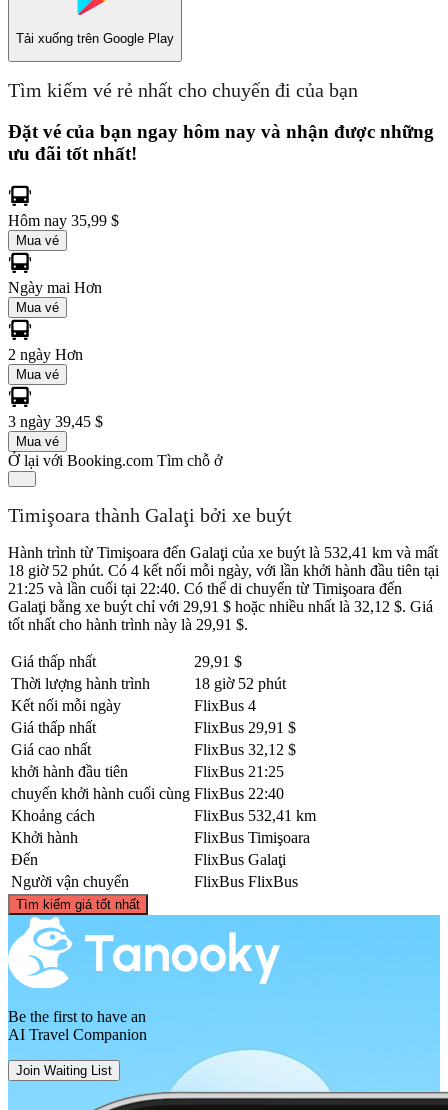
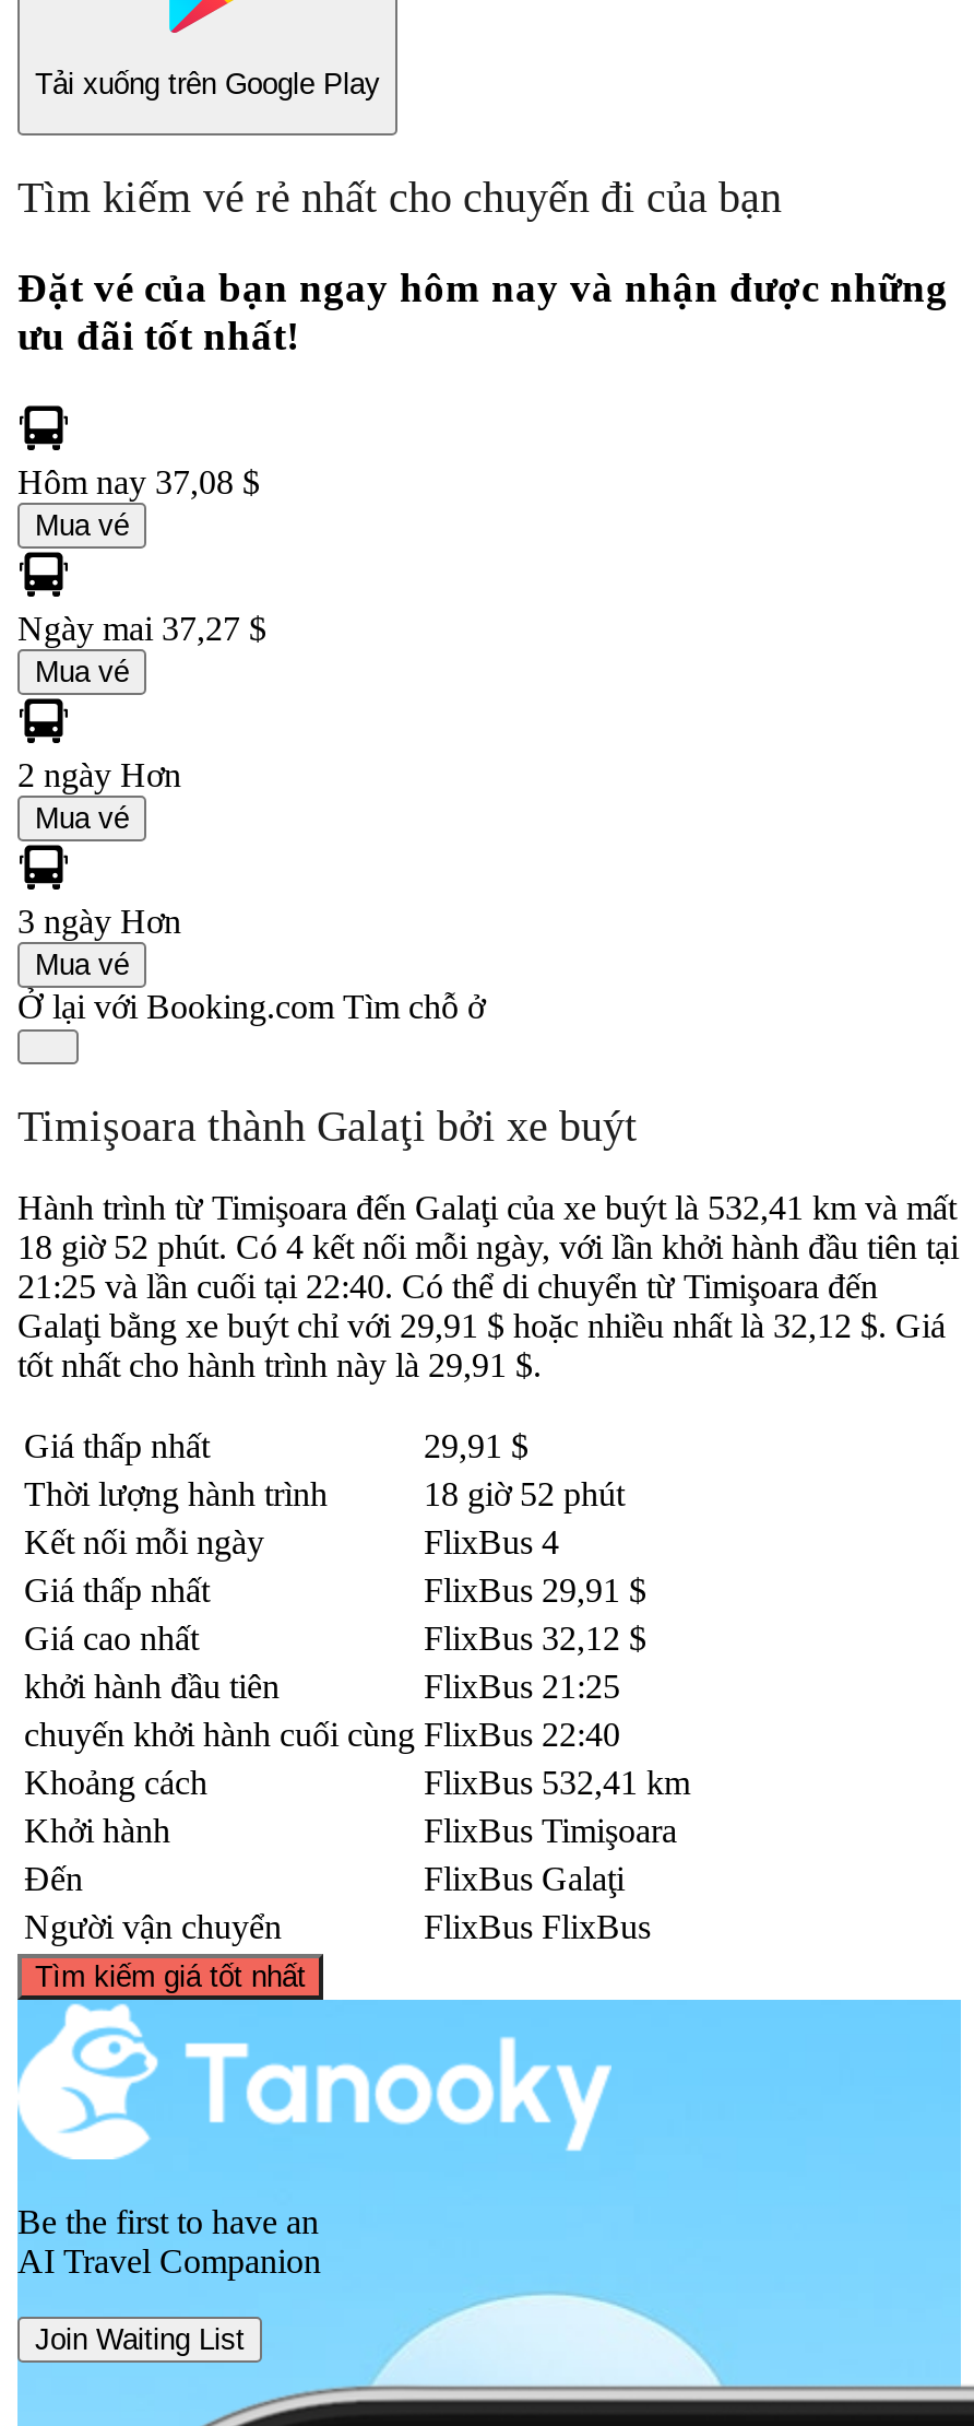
[8,211,119,228] Hôm nay 35,99 $ -> [17,462,260,499] Hôm nay 37,08 $
[8,278,102,295] Ngày mai Hơn -> [17,609,266,646] Ngày mai 37,27 $
[8,412,103,429] 3 ngày 39,45 $ -> [17,902,181,939] 3 ngày Hơn

